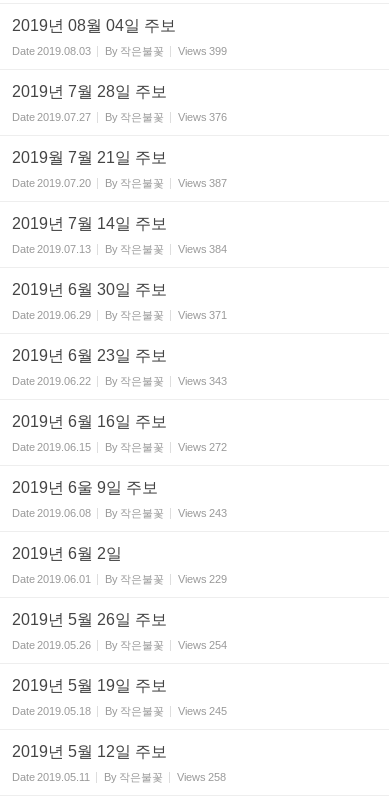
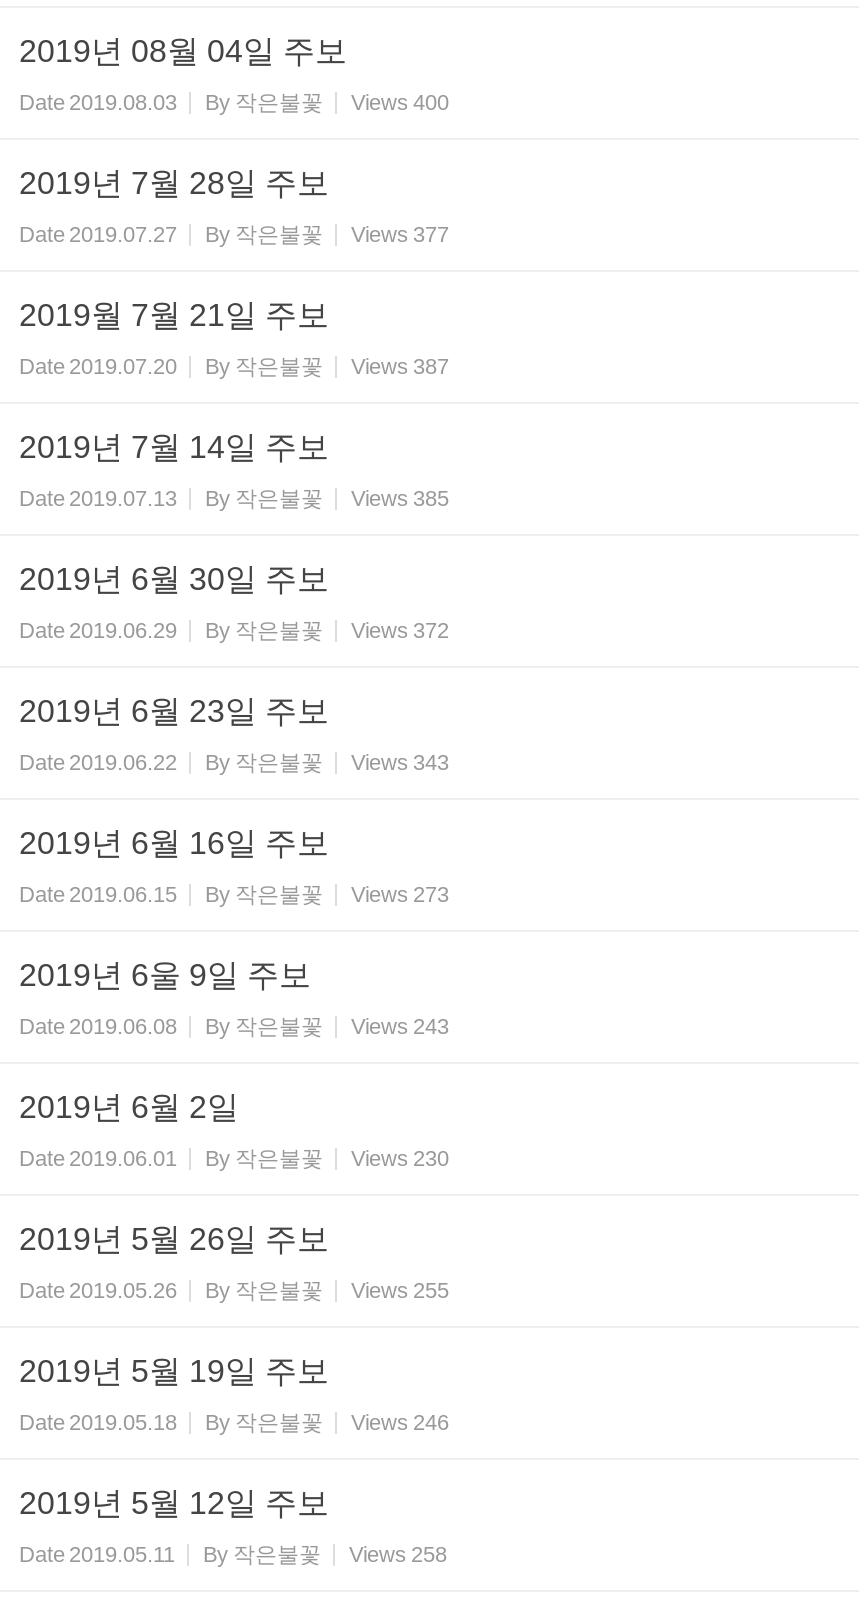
[12,45,227,57] Date 2019.08.03 By 작은불꽃 Views 399 -> [19,90,449,114] Date 2019.08.03 By 작은불꽃 Views 400
[12,111,227,123] Date 2019.07.27 By 작은불꽃 Views 376 -> [19,222,449,246] Date 2019.07.27 By 작은불꽃 Views 377
[12,243,227,255] Date 2019.07.13 By 작은불꽃 Views 384 -> [19,486,449,510] Date 2019.07.13 By 작은불꽃 Views 385
[12,309,227,321] Date 2019.06.29 By 작은불꽃 Views 371 -> [19,618,449,642] Date 2019.06.29 By 작은불꽃 Views 372
[12,441,227,453] Date 2019.06.15 By 작은불꽃 Views 272 -> [19,882,449,906] Date 2019.06.15 By 작은불꽃 Views 273
[12,573,227,585] Date 2019.06.01 By 작은불꽃 Views 229 -> [19,1146,449,1170] Date 2019.06.01 By 작은불꽃 Views 230
[12,639,227,651] Date 2019.05.26 By 작은불꽃 Views 254 -> [19,1278,449,1302] Date 2019.05.26 By 작은불꽃 Views 255
[12,705,227,717] Date 2019.05.18 By 작은불꽃 Views 245 -> [19,1410,449,1434] Date 2019.05.18 By 작은불꽃 Views 246

